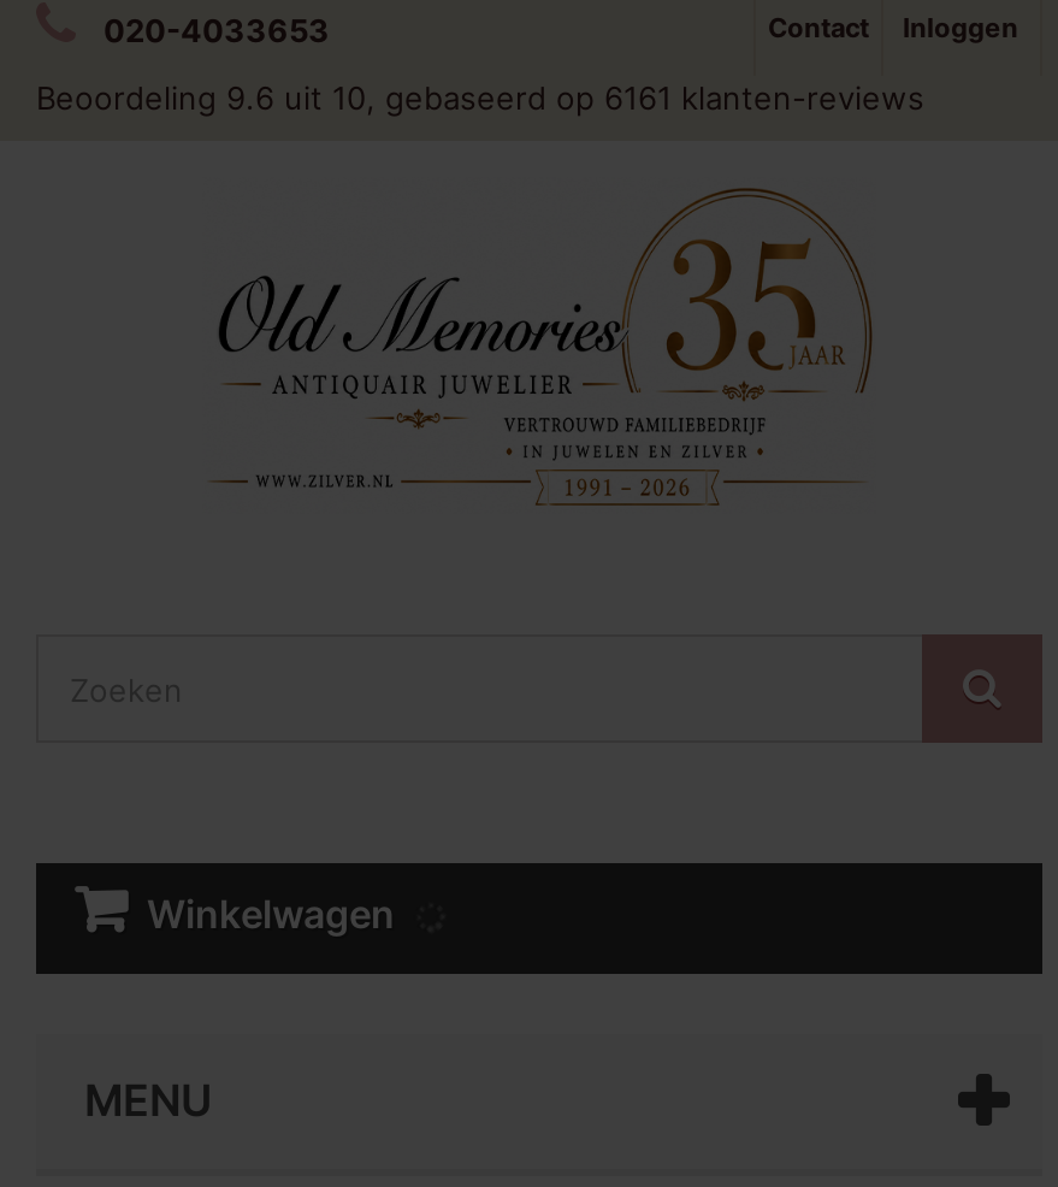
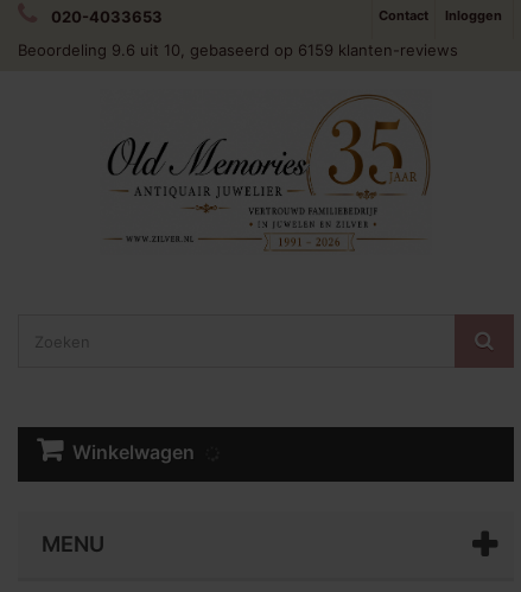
[36,78,924,117] Beoordeling 9.6 uit 10, gebaseerd op 6161 klanten-reviews -> [18,40,458,59] Beoordeling 9.6 uit 10, gebaseerd op 6159 klanten-reviews

